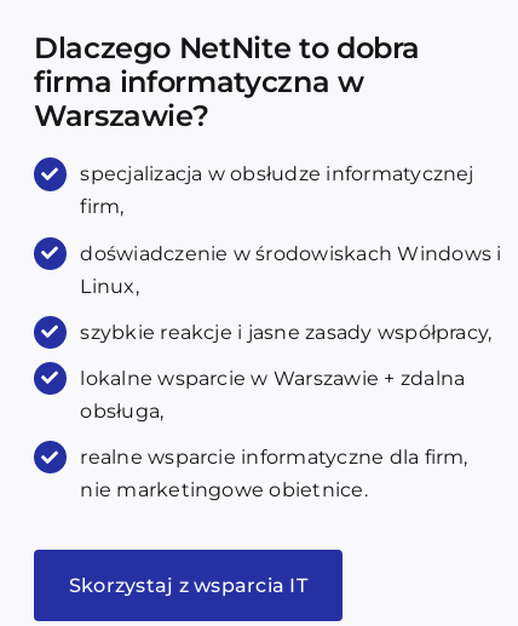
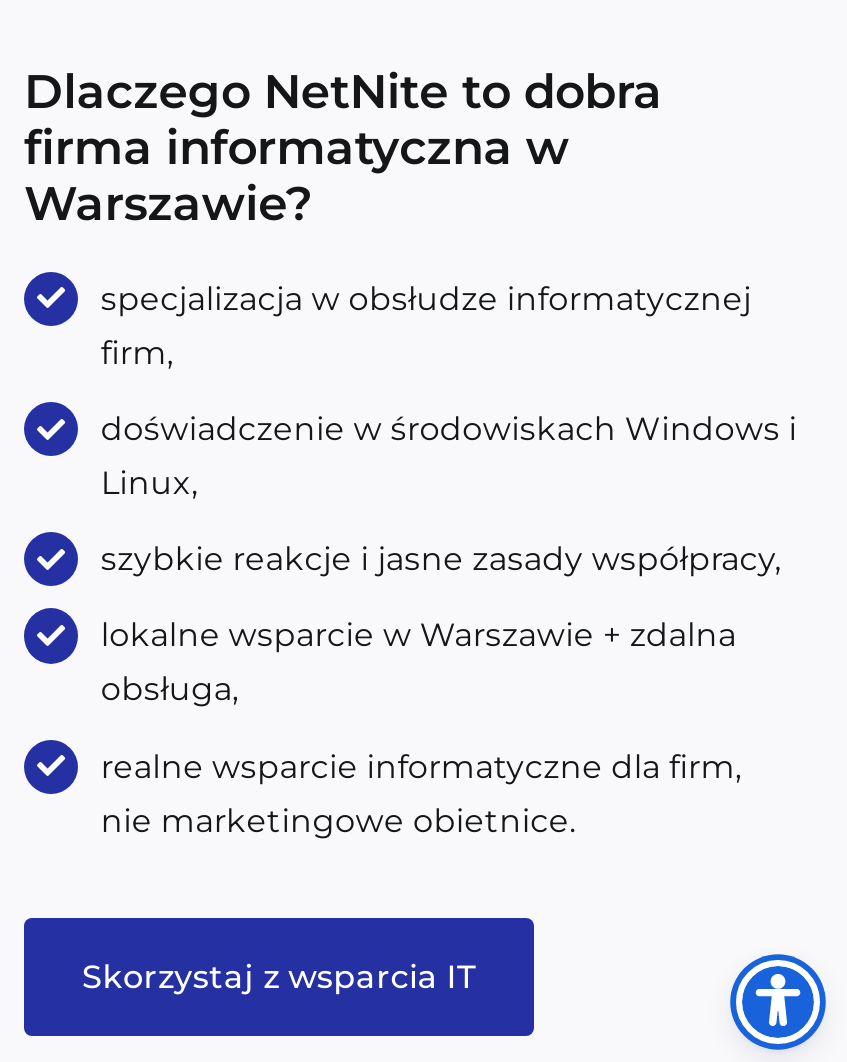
none -> [728,951,828,1053] [image]

